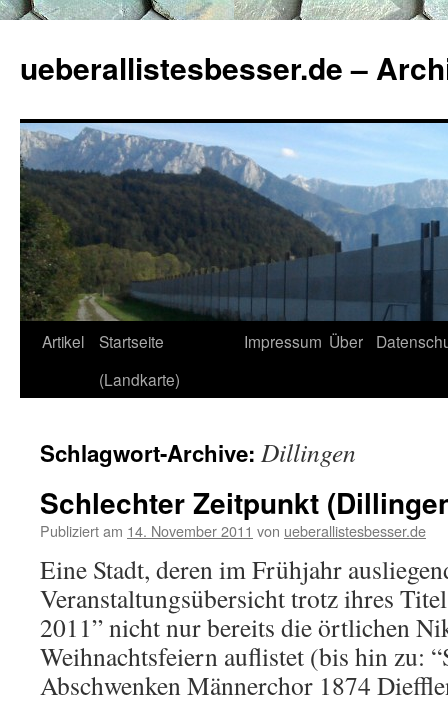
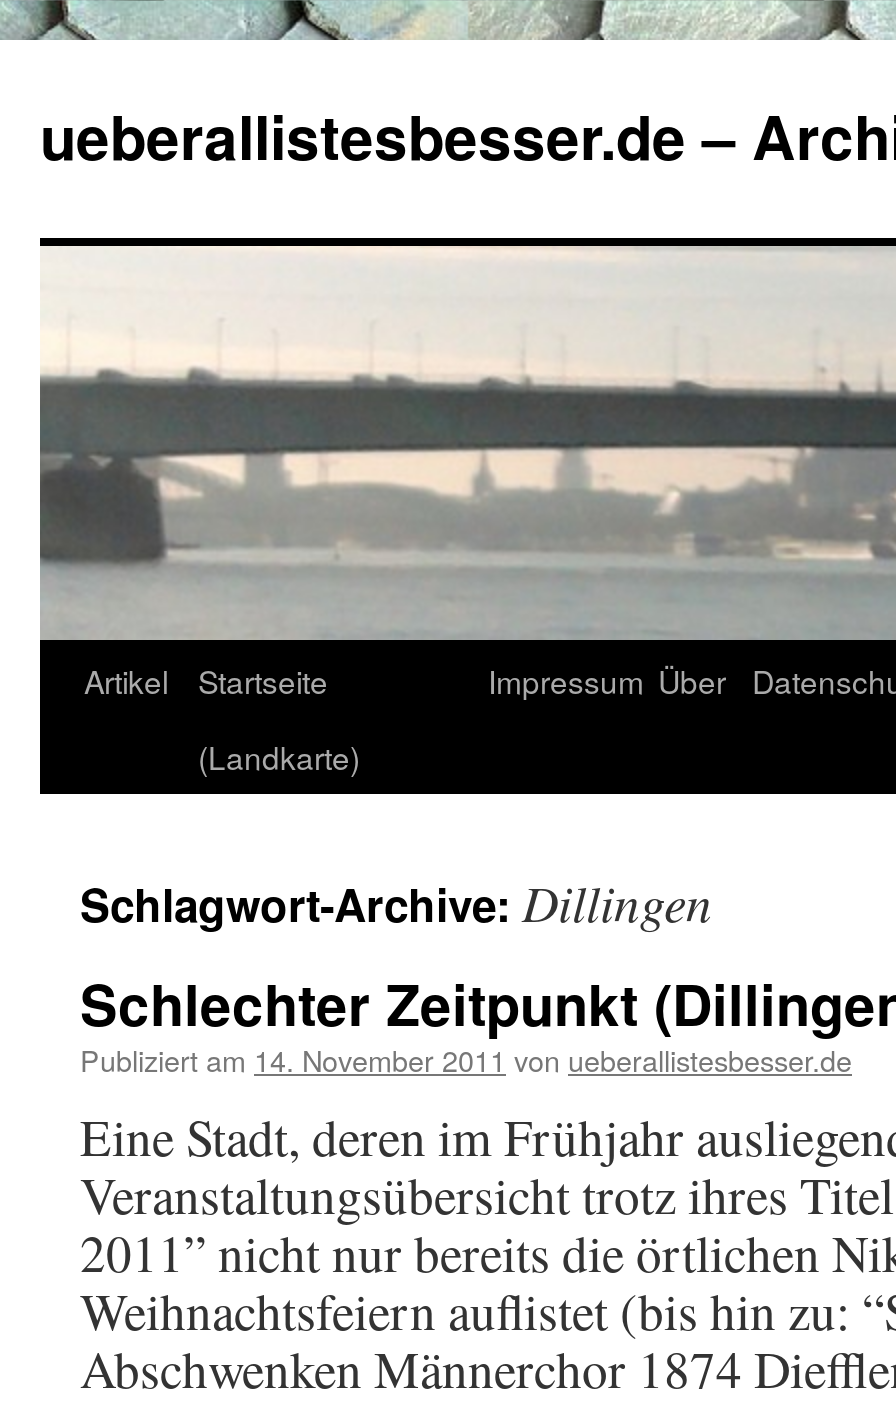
[19,123,445,321] [image] -> [40,246,890,642] [image]

